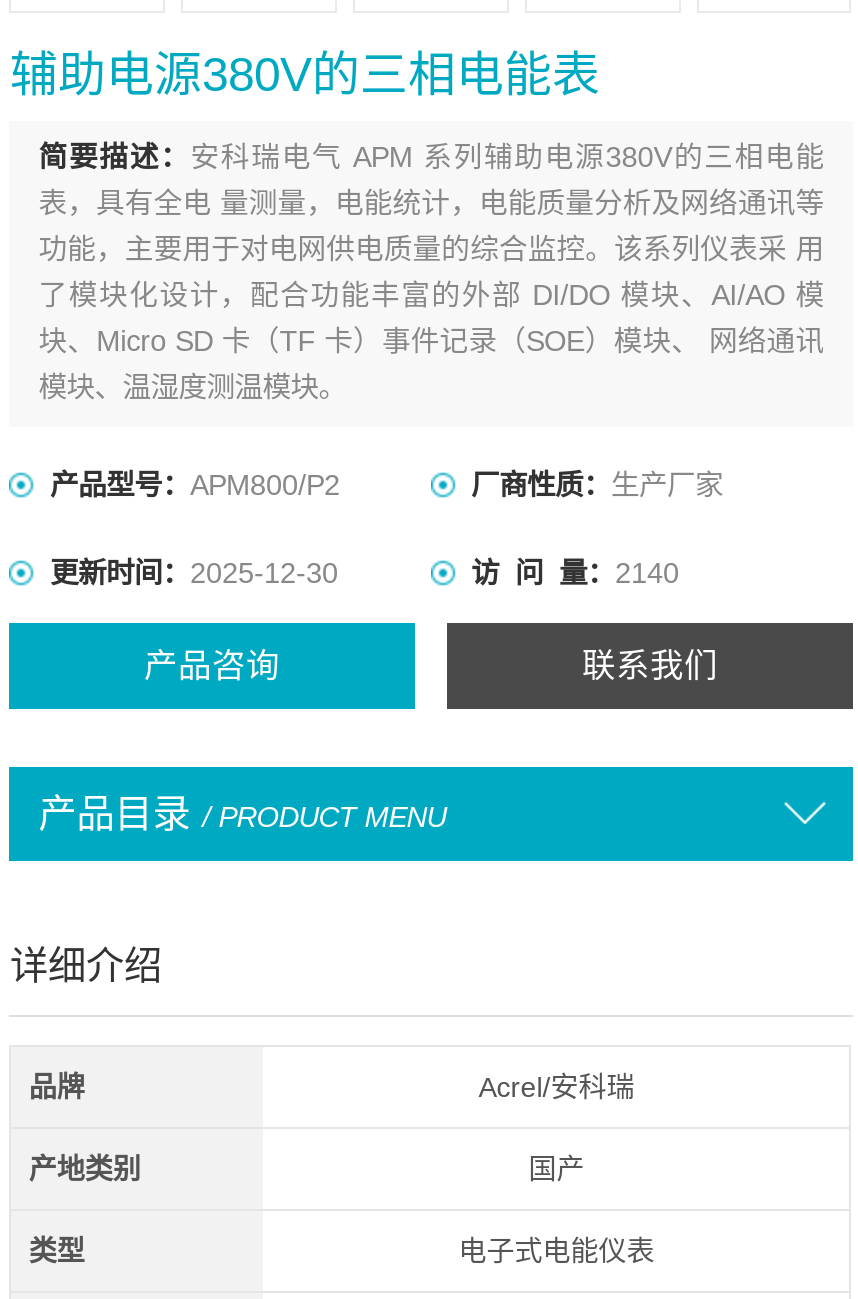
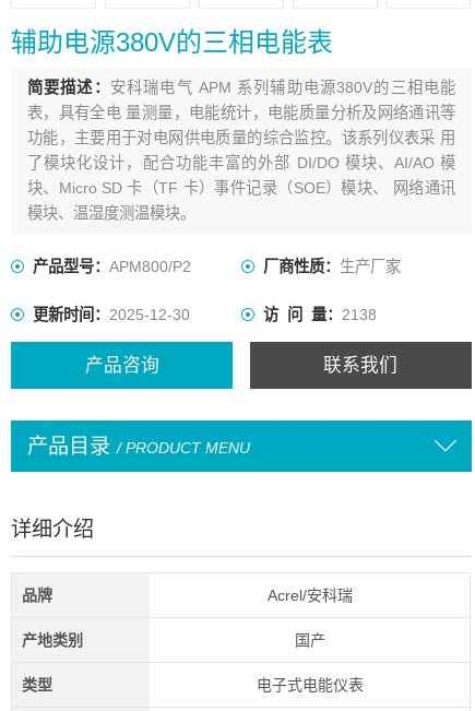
[471,557,679,589] 访 问 量：2140 -> [263,306,377,323] 访 问 量：2138

